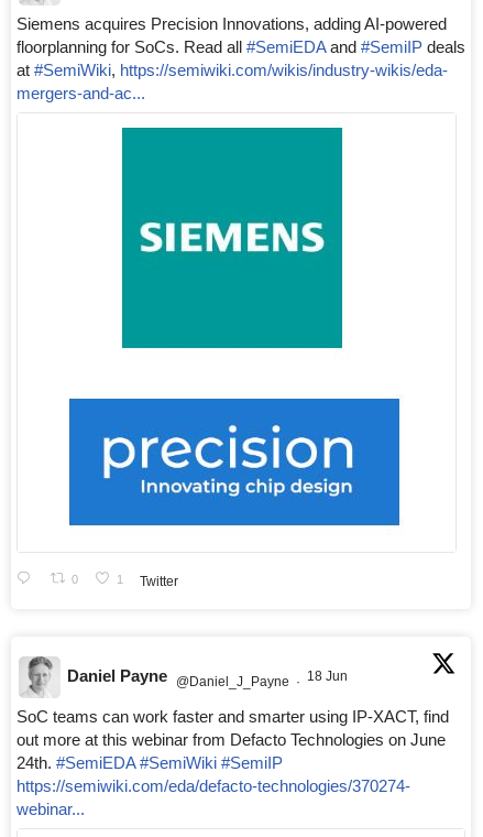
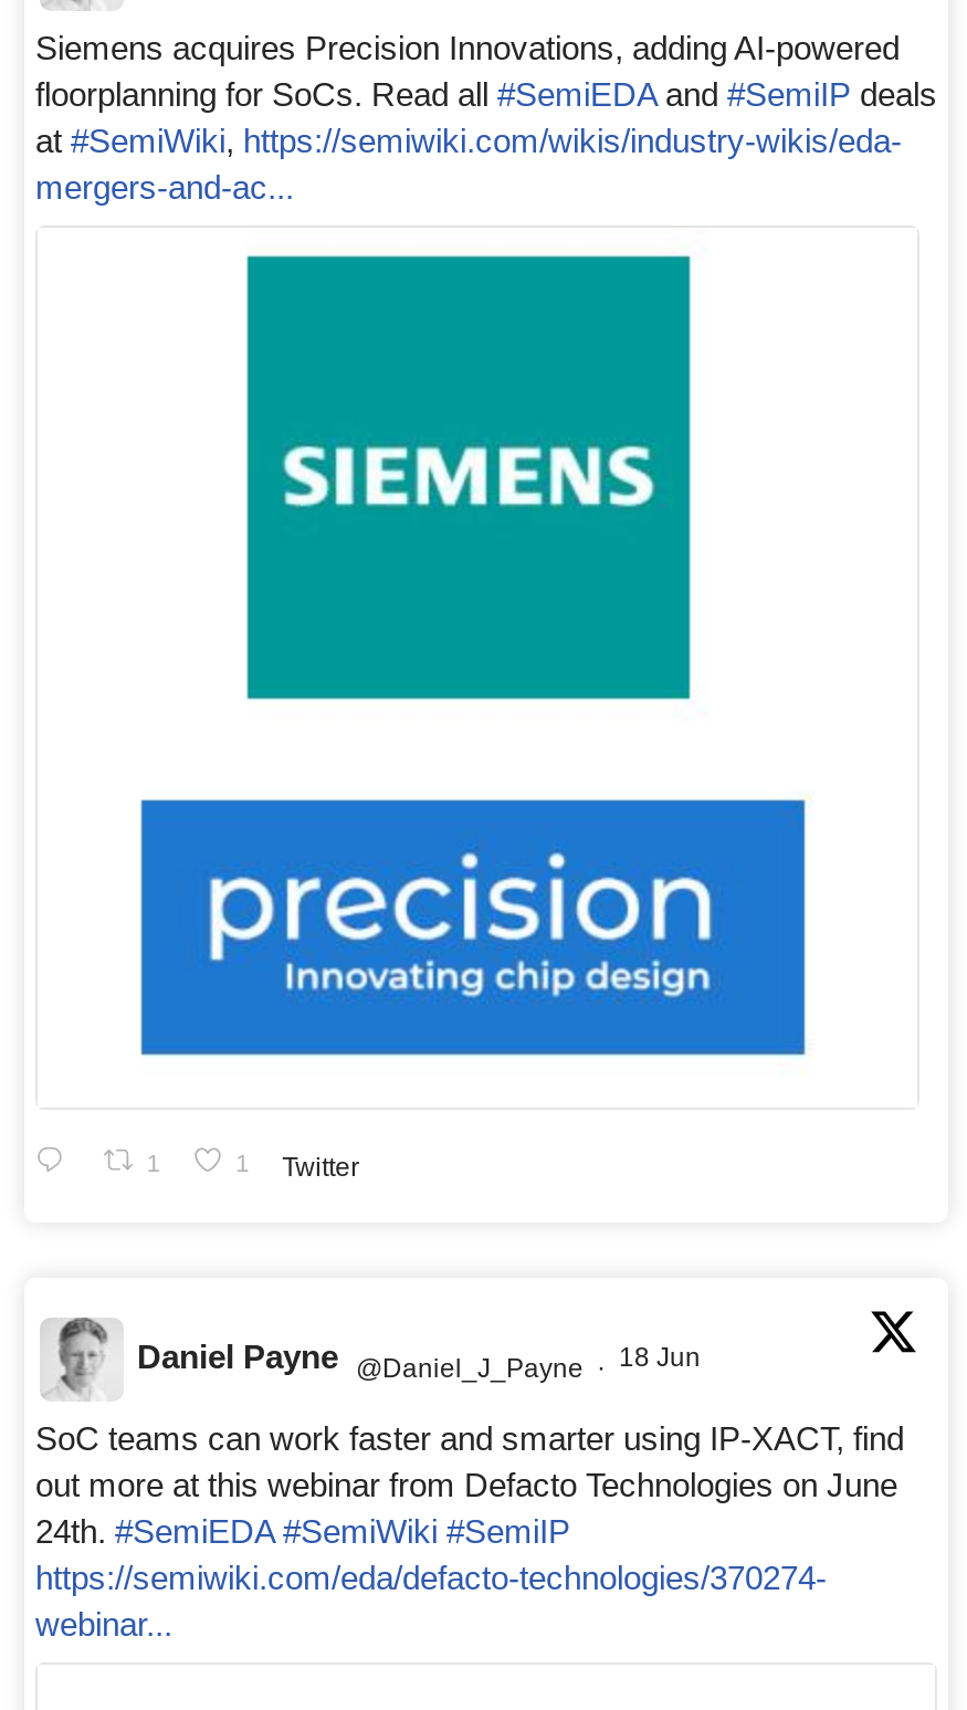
[72,573,79,586] 0 -> [147,1149,160,1176] 1

